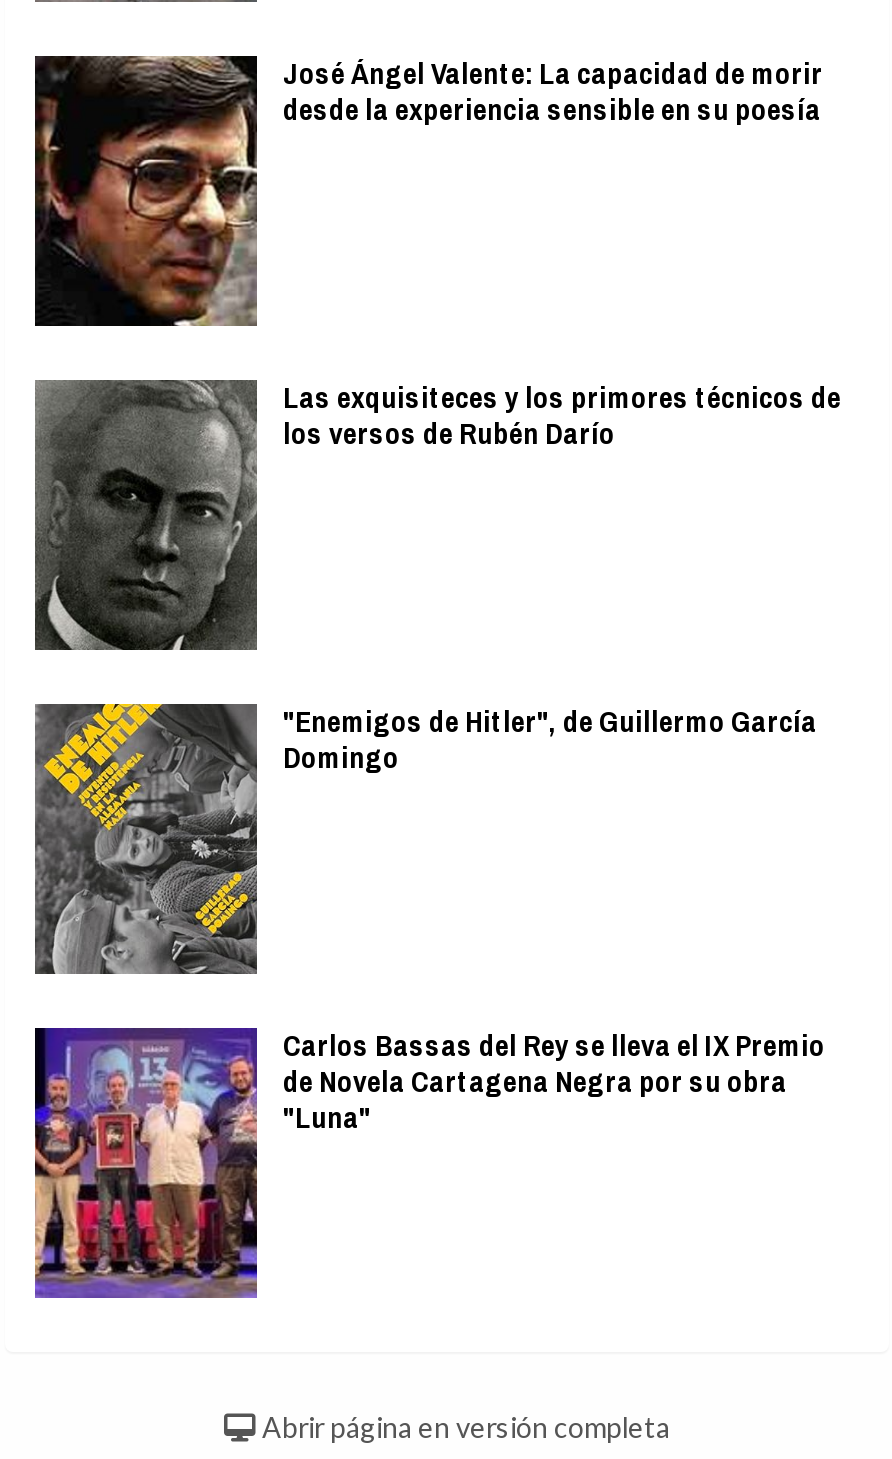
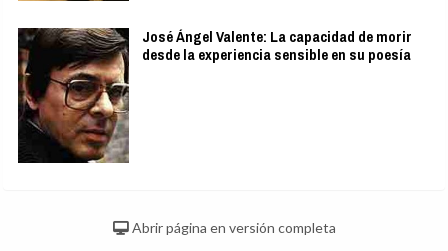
[33,375,841,652] [image] | Las exquisiteces y los primores técnicos de | los versos de Rubén Darío -> none
[33,699,817,976] [image] | "Enemigos de Hitler", de Guillermo García | Domingo -> none
[33,1023,825,1300] [image] | Carlos Bassas del Rey se lleva el IX Premio | de Novela Cartagena Negra por su obra | "Luna" -> none

